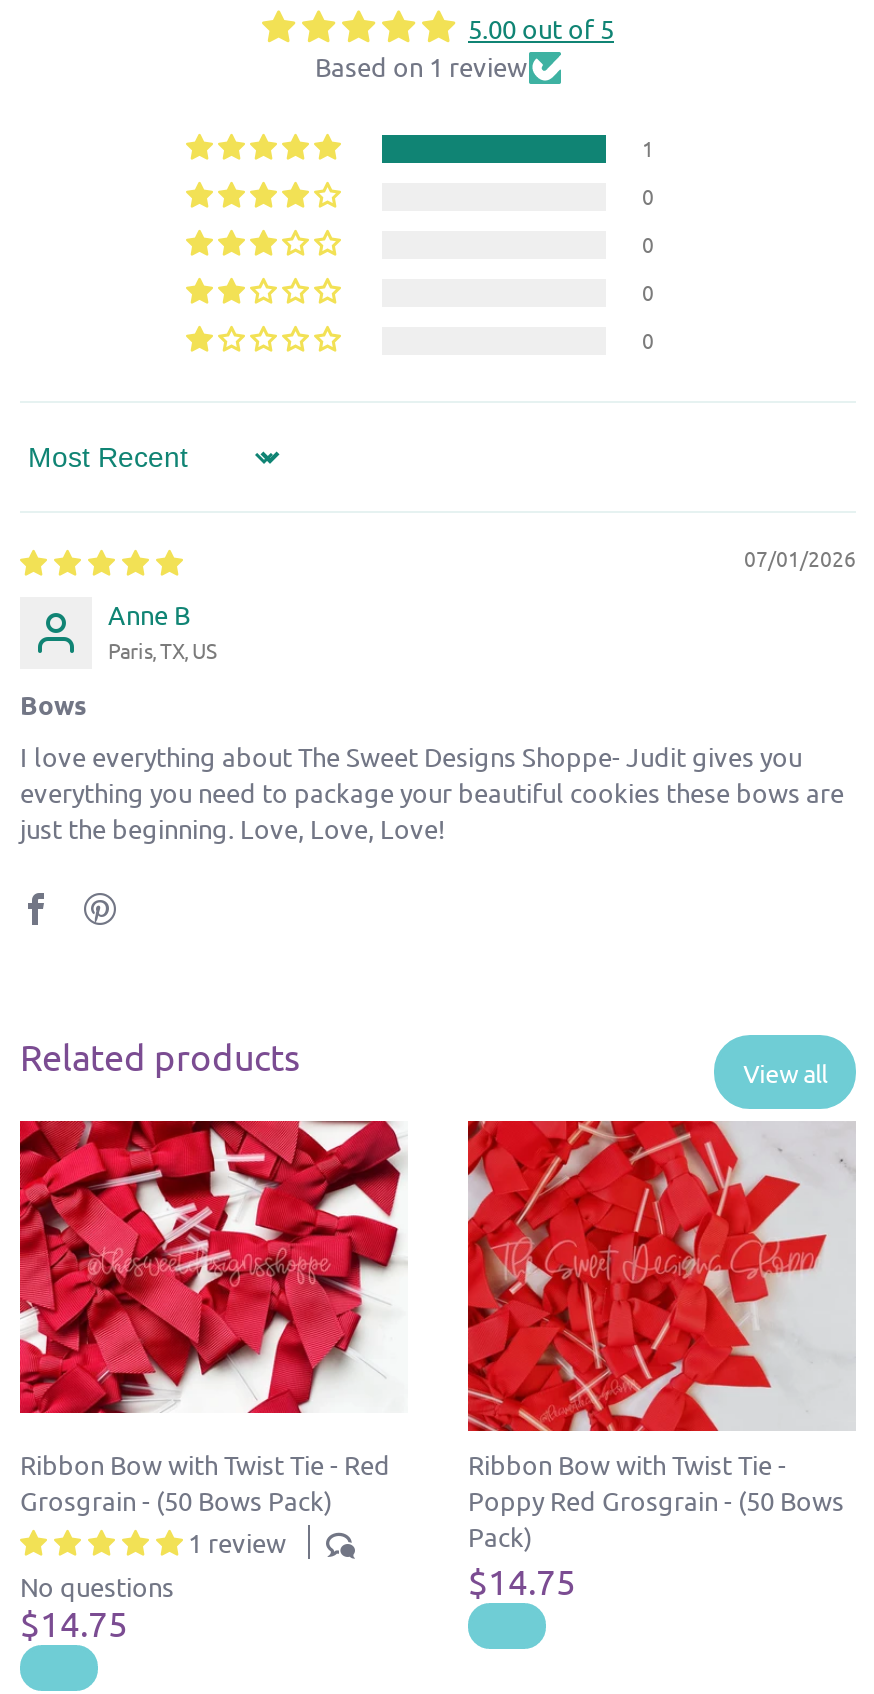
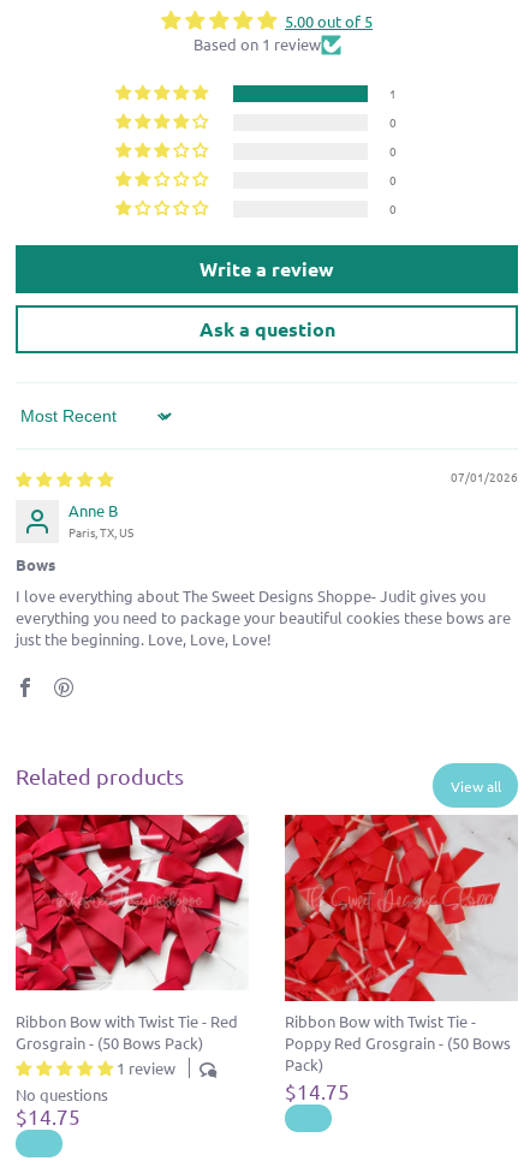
none -> [199,256,335,342] Write a review | Ask a question

